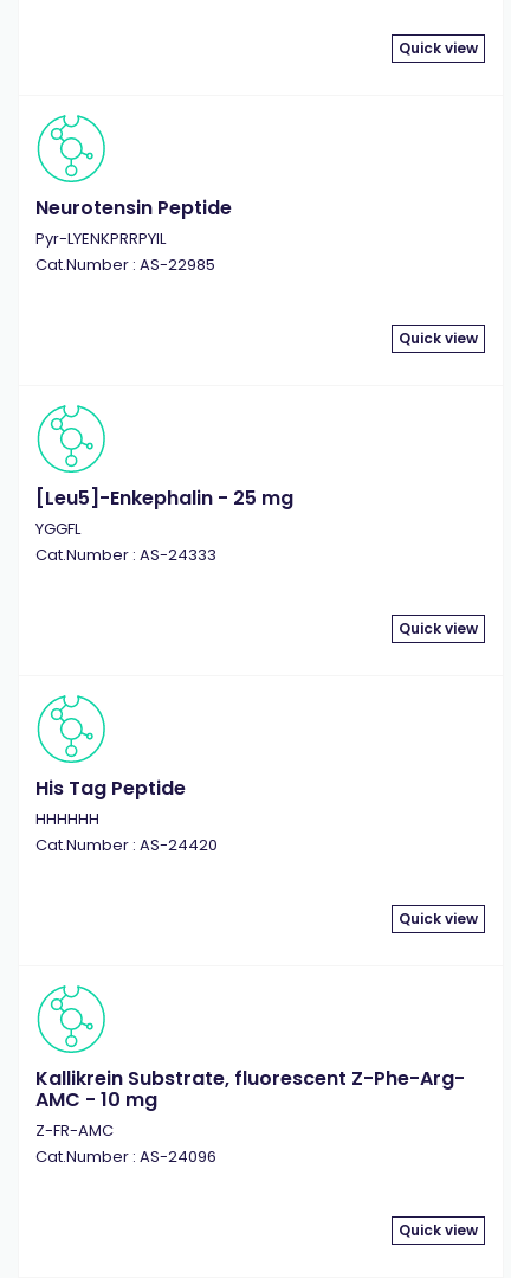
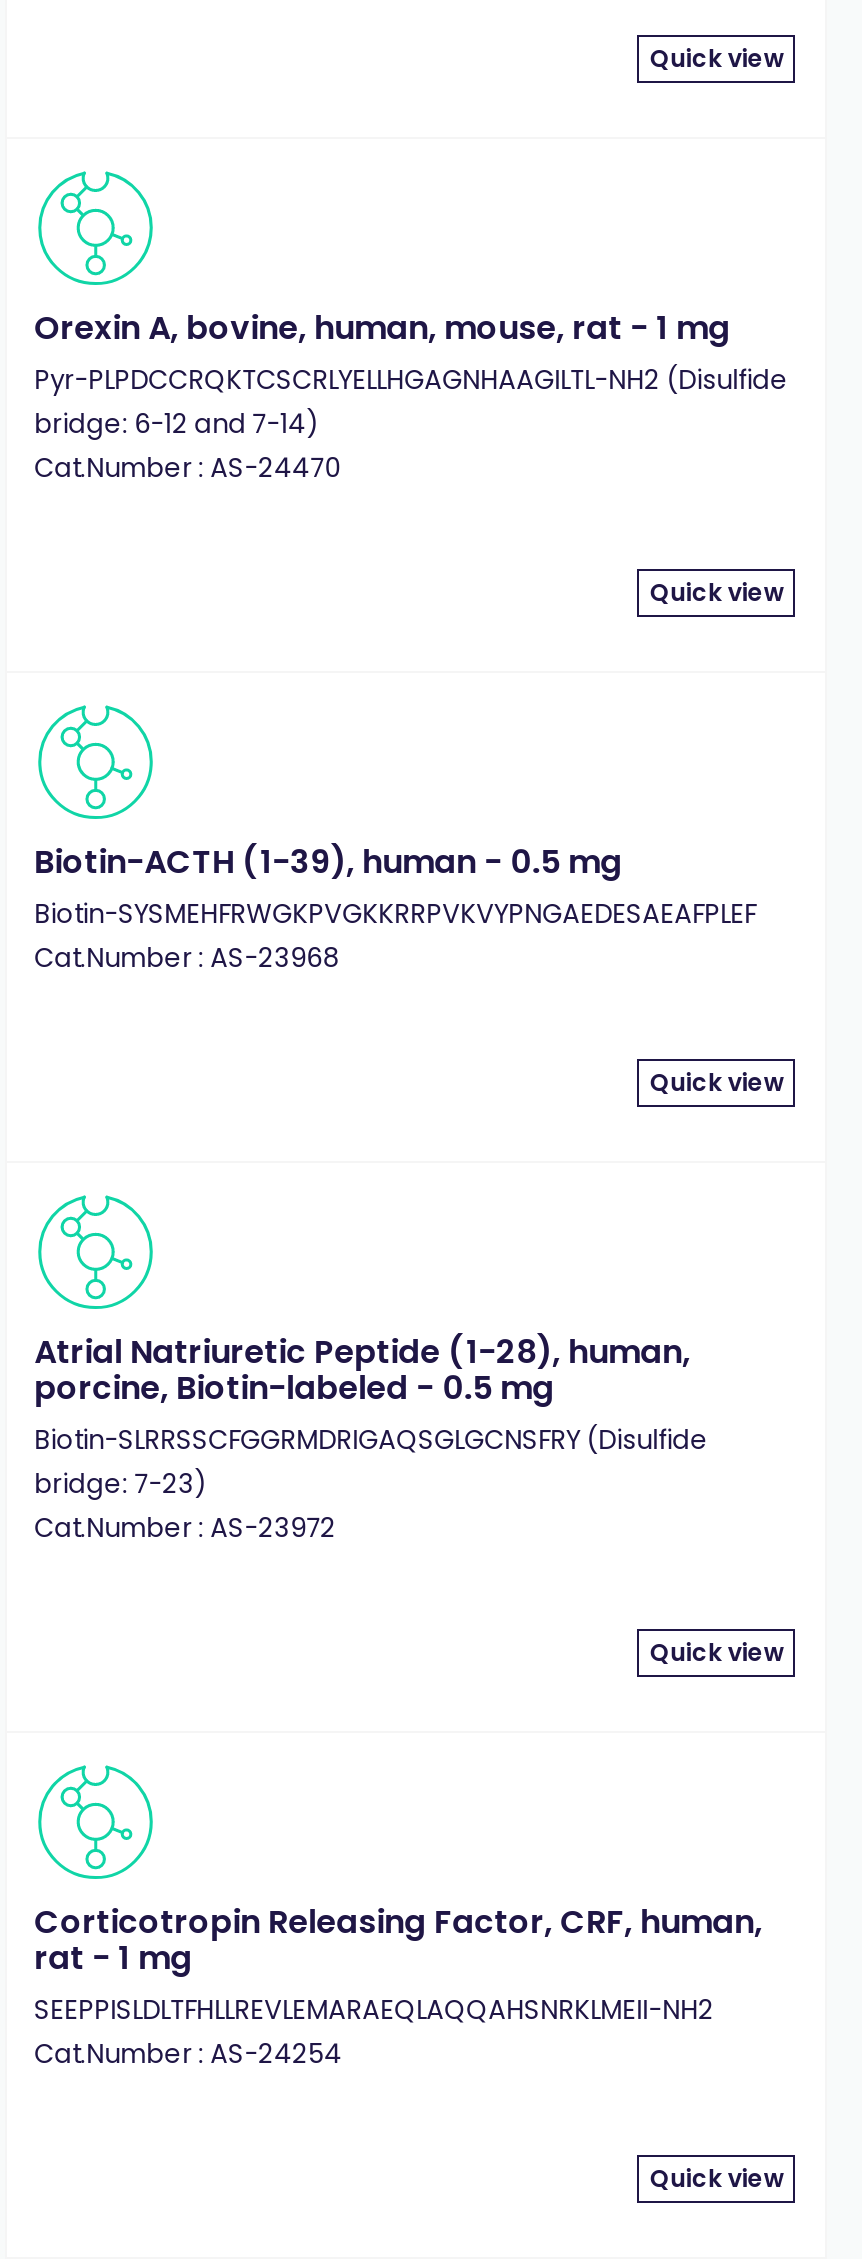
[35,194,231,276] Neurotensin Peptide | Pyr-LYENKPRRPYIL | Cat.Number : AS-22985 -> [34,305,788,487] Orexin A, bovine, human, mouse, rat - 1 mg | Pyr-PLPDCCRQKTCSCRLYELLHGAGNHAAGILTL-NH2 (Disulfide | bridge: 6-12 and 7-14) | Cat.Number : AS-24470
[35,484,293,566] [Leu5]-Enkephalin - 25 mg | YGGFL | Cat.Number : AS-24333 -> [34,839,756,977] Biotin-ACTH (1-39), human - 0.5 mg | Biotin-SYSMEHFRWGKPVGKKRRPVKVYPNGAEDESAEAFPLEF | Cat.Number : AS-23968
[35,775,217,856] His Tag Peptide | HHHHHH | Cat.Number : AS-24420 -> [34,1329,708,1547] Atrial Natriuretic Peptide (1-28), human, | porcine, Biotin-labeled - 0.5 mg | Biotin-SLRRSSCFGGRMDRIGAQSGLGCNSFRY (Disulfide | bridge: 7-23) | Cat.Number : AS-23972
[35,1065,465,1168] Kallikrein Substrate, fluorescent Z-Phe-Arg- | AMC - 10 mg | Z-FR-AMC | Cat.Number : AS-24096 -> [34,1899,762,2073] Corticotropin Releasing Factor, CRF, human, | rat - 1 mg | SEEPPISLDLTFHLLREVLEMARAEQLAQQAHSNRKLMEII-NH2 | Cat.Number : AS-24254

